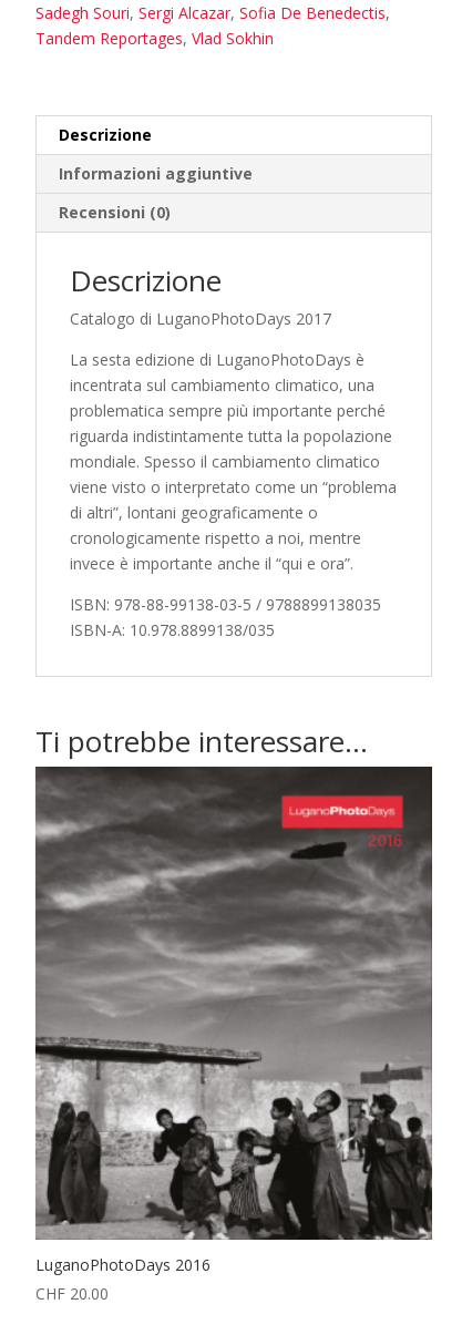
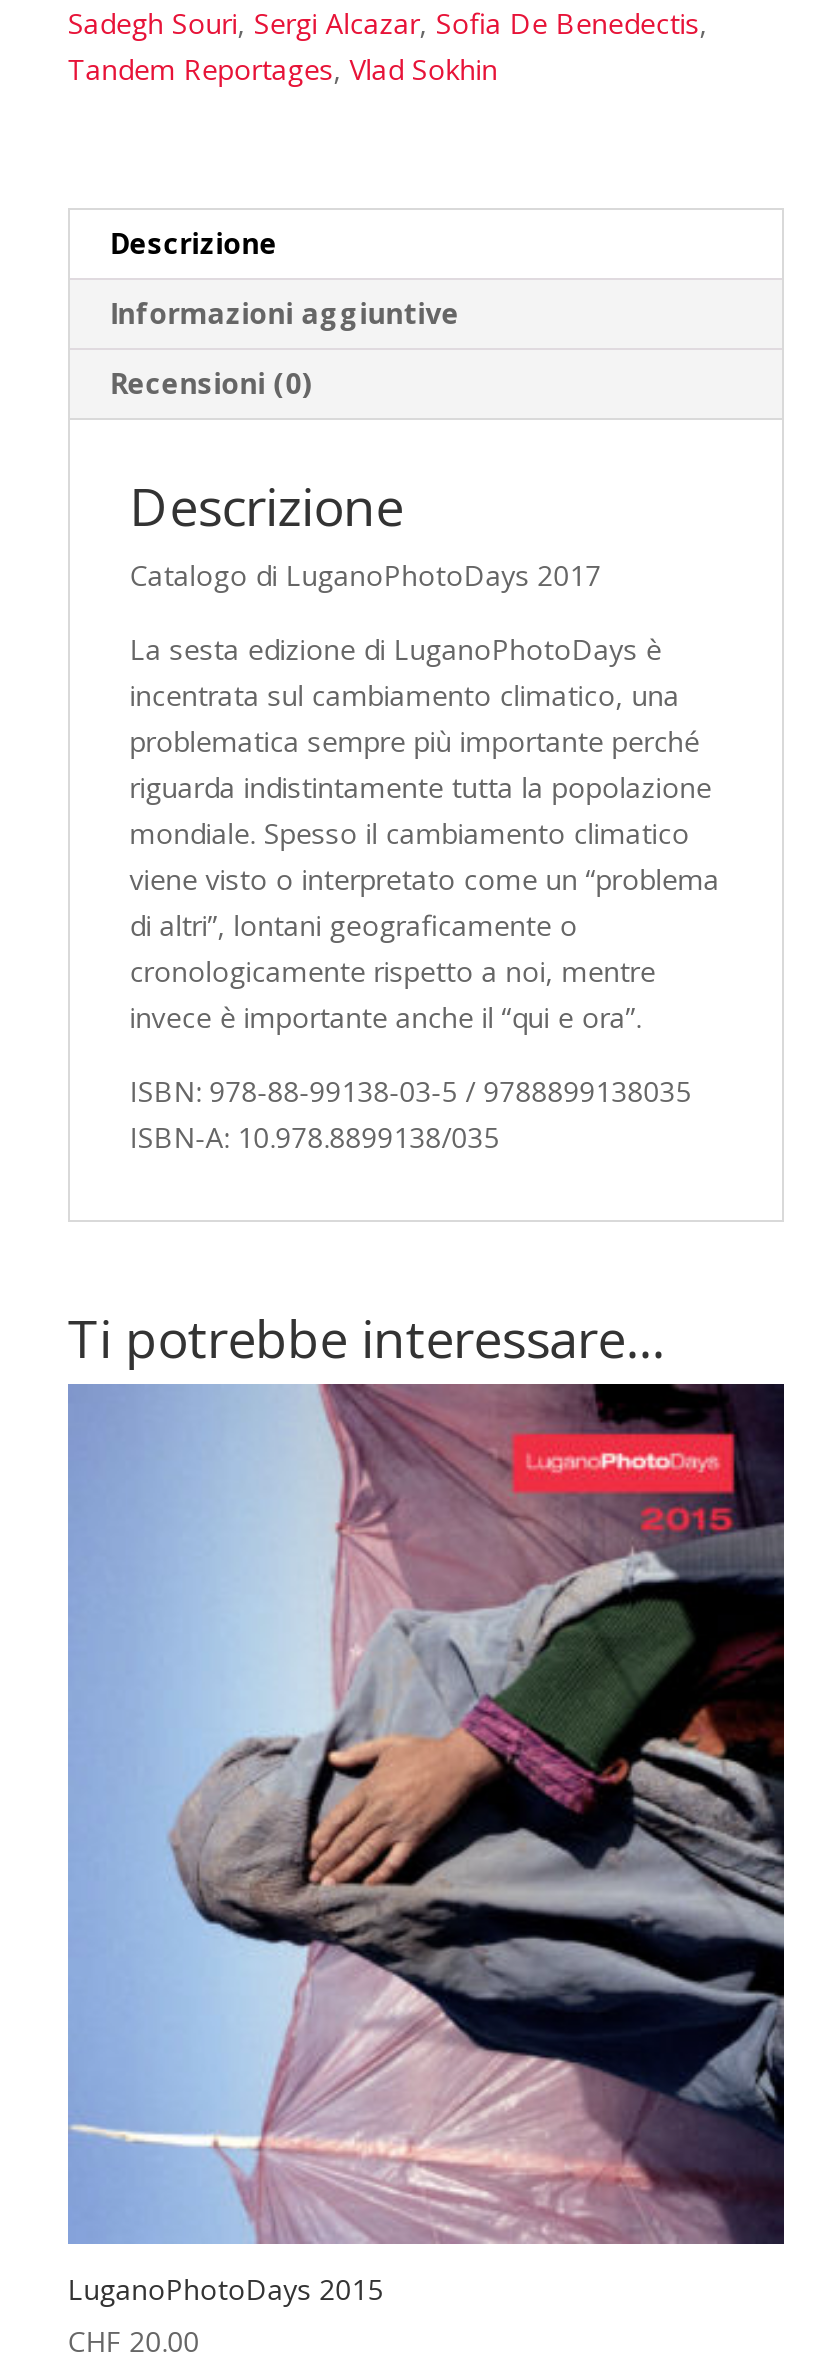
[34,766,433,1275] [image] | LuganoPhotoDays 2016 -> [68,1382,786,2309] [image] | LuganoPhotoDays 2015

